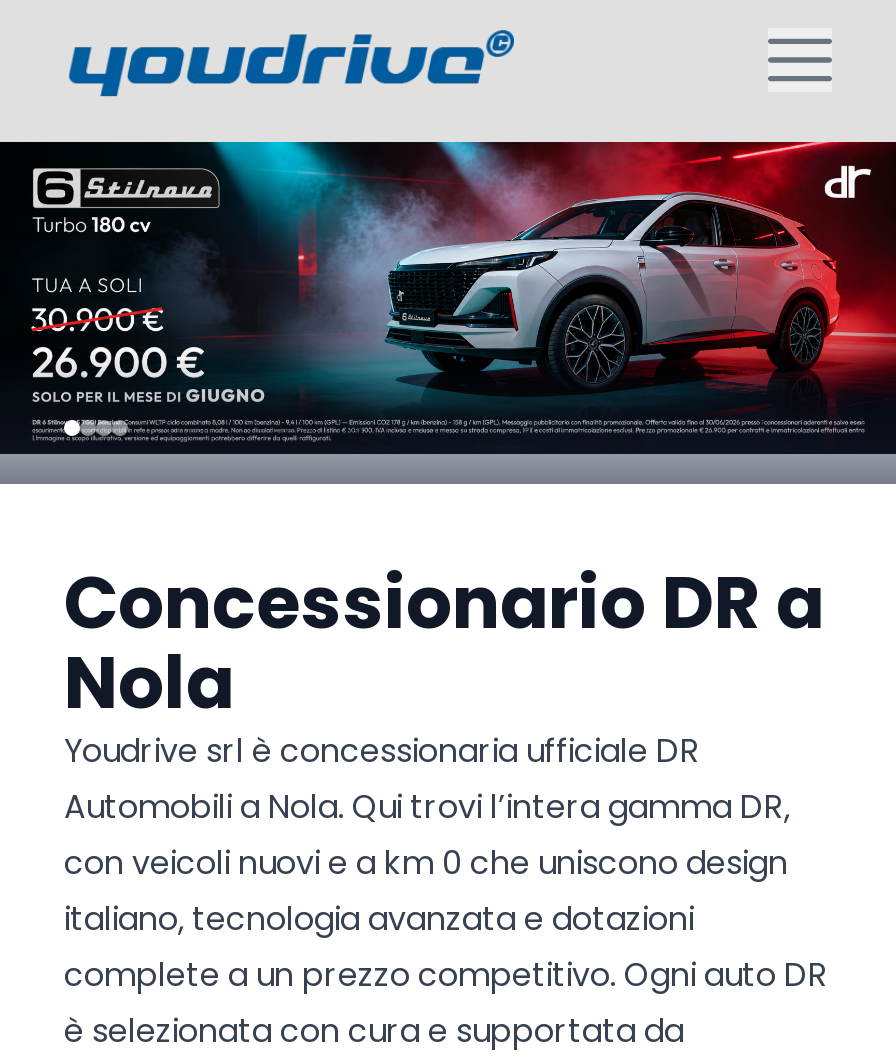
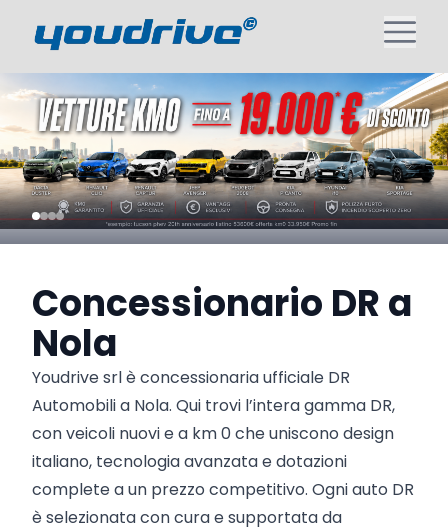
[6,140,890,452] [image] -> [3,72,445,227] [image]

